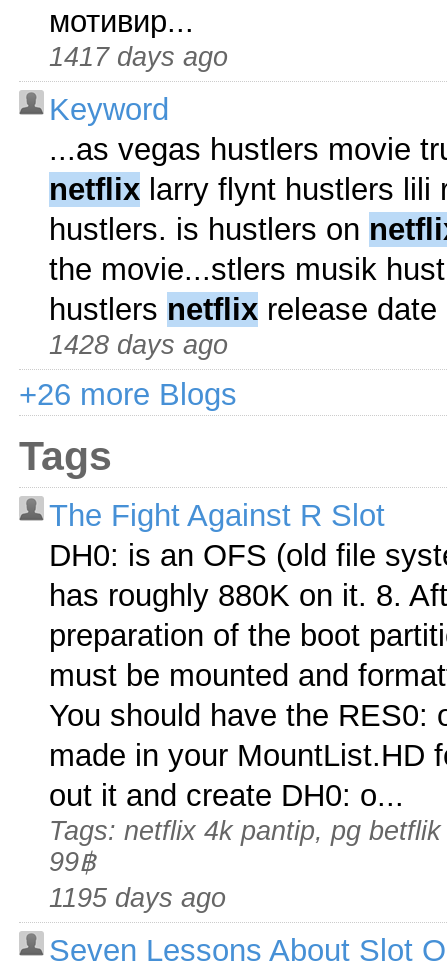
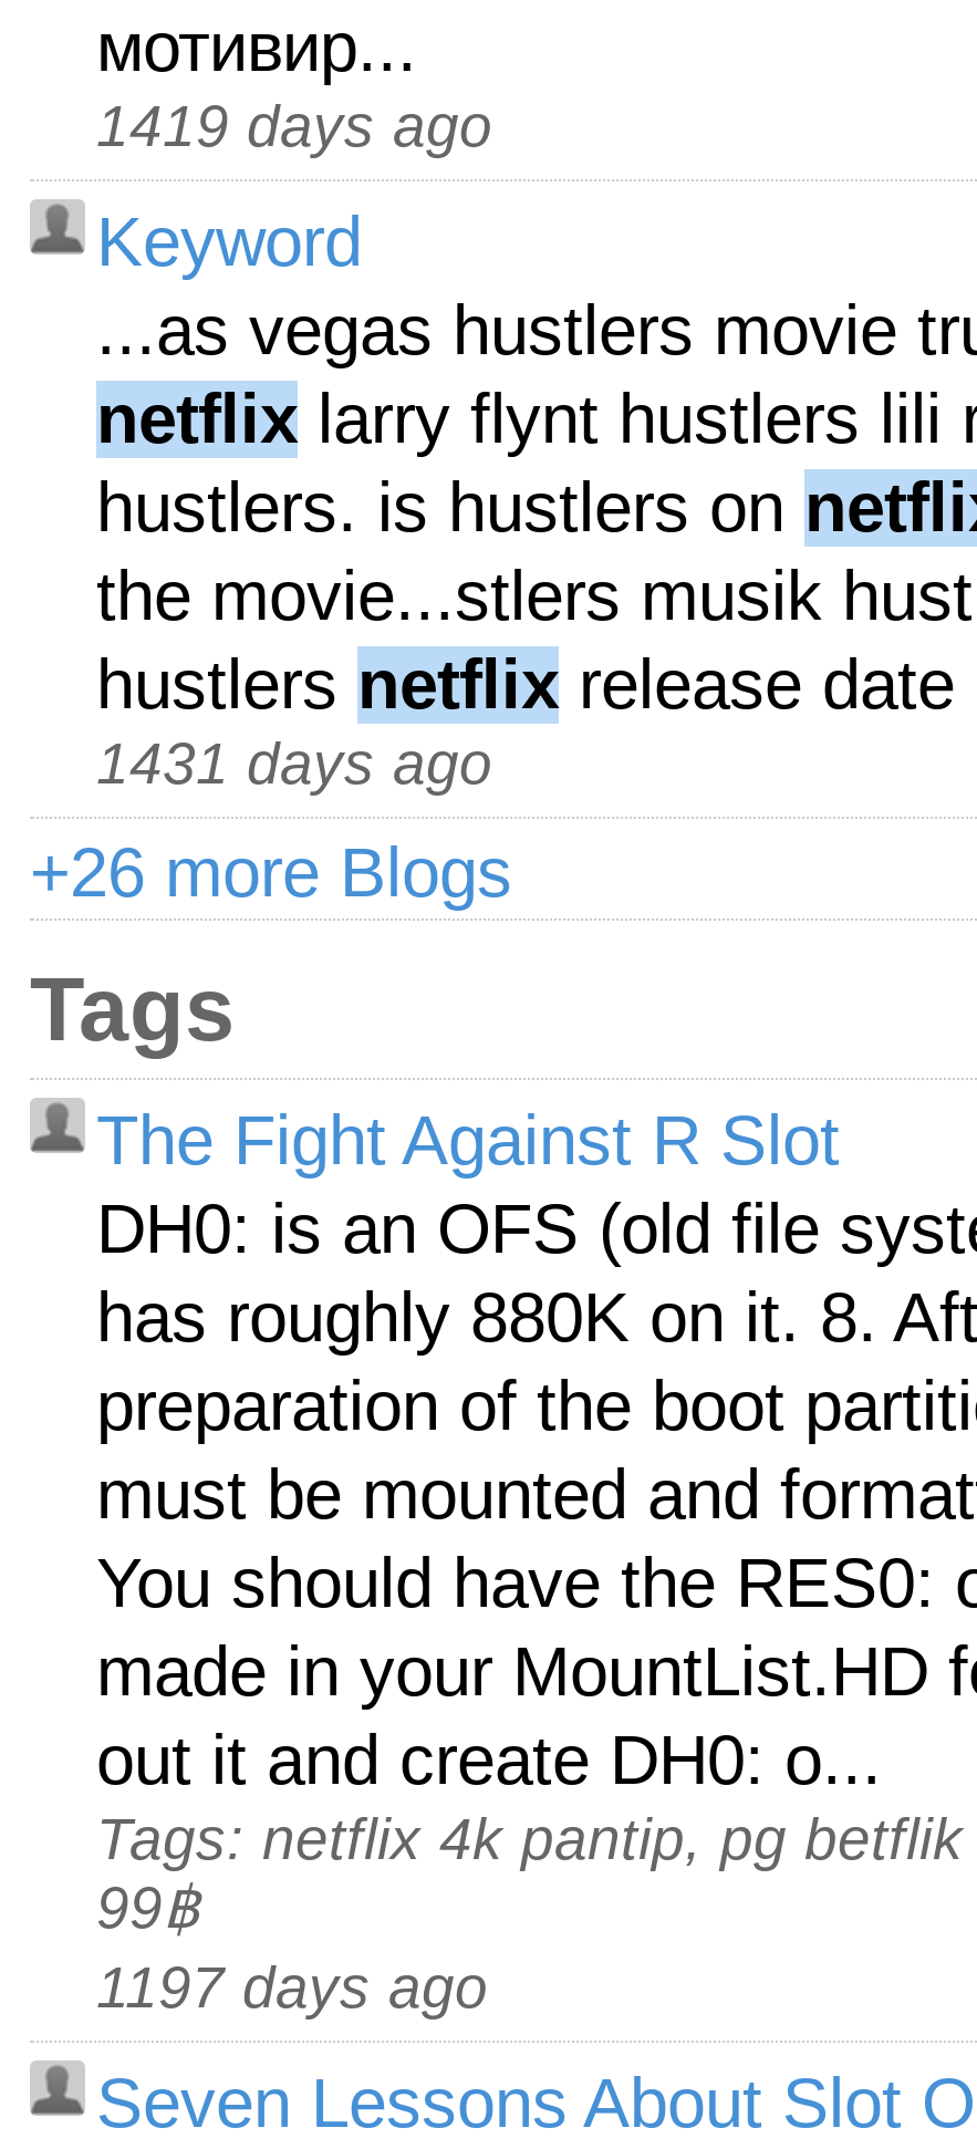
[49,42,228,72] 1417 days ago -> [96,93,492,159] 1419 days ago
[49,330,228,360] 1428 days ago -> [96,730,492,797] 1431 days ago
[49,883,226,913] 1195 days ago -> [96,1954,488,2021] 1197 days ago

